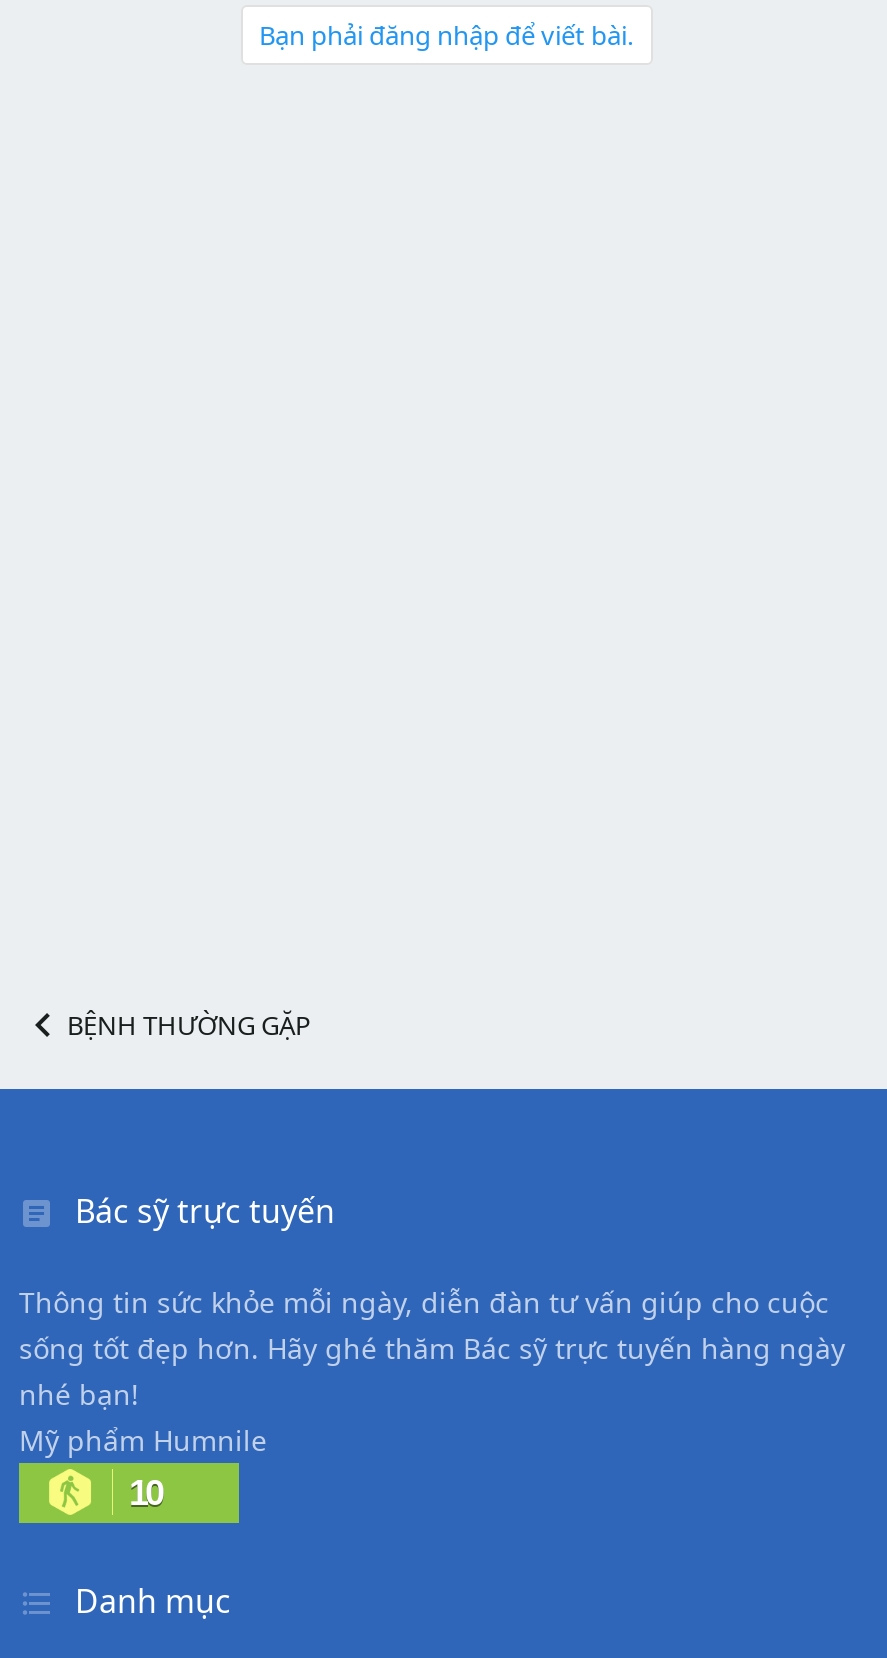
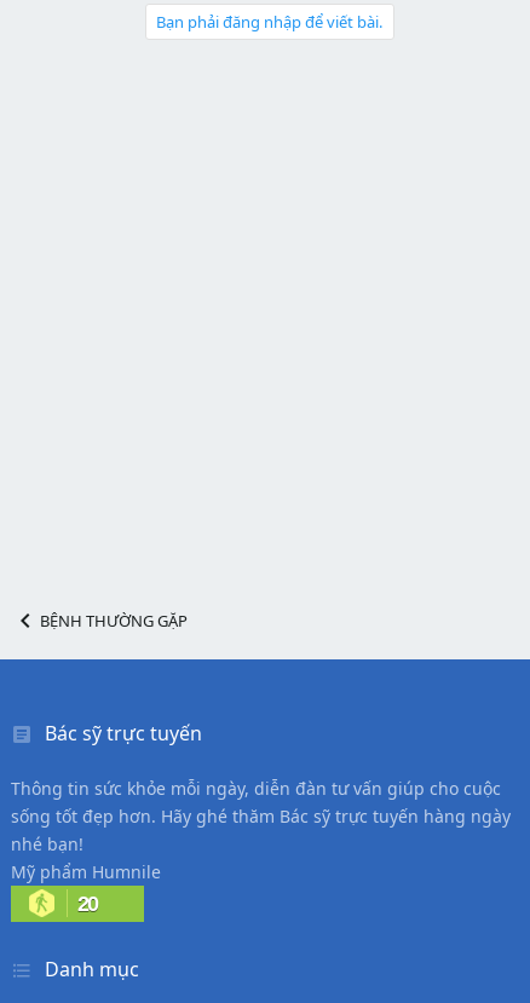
[129,1473,161,1513] 10 -> [77,892,97,916] 20

